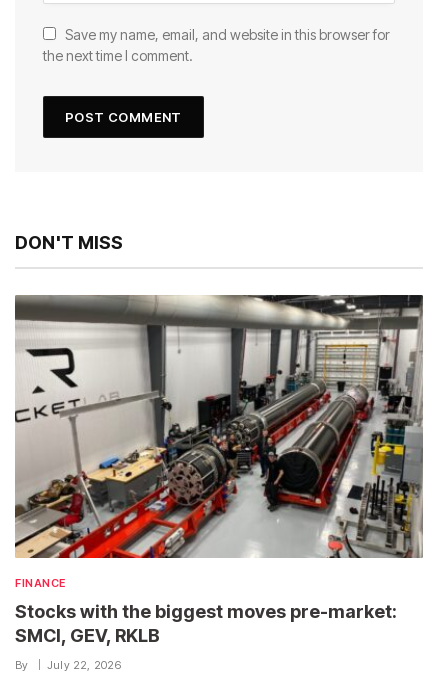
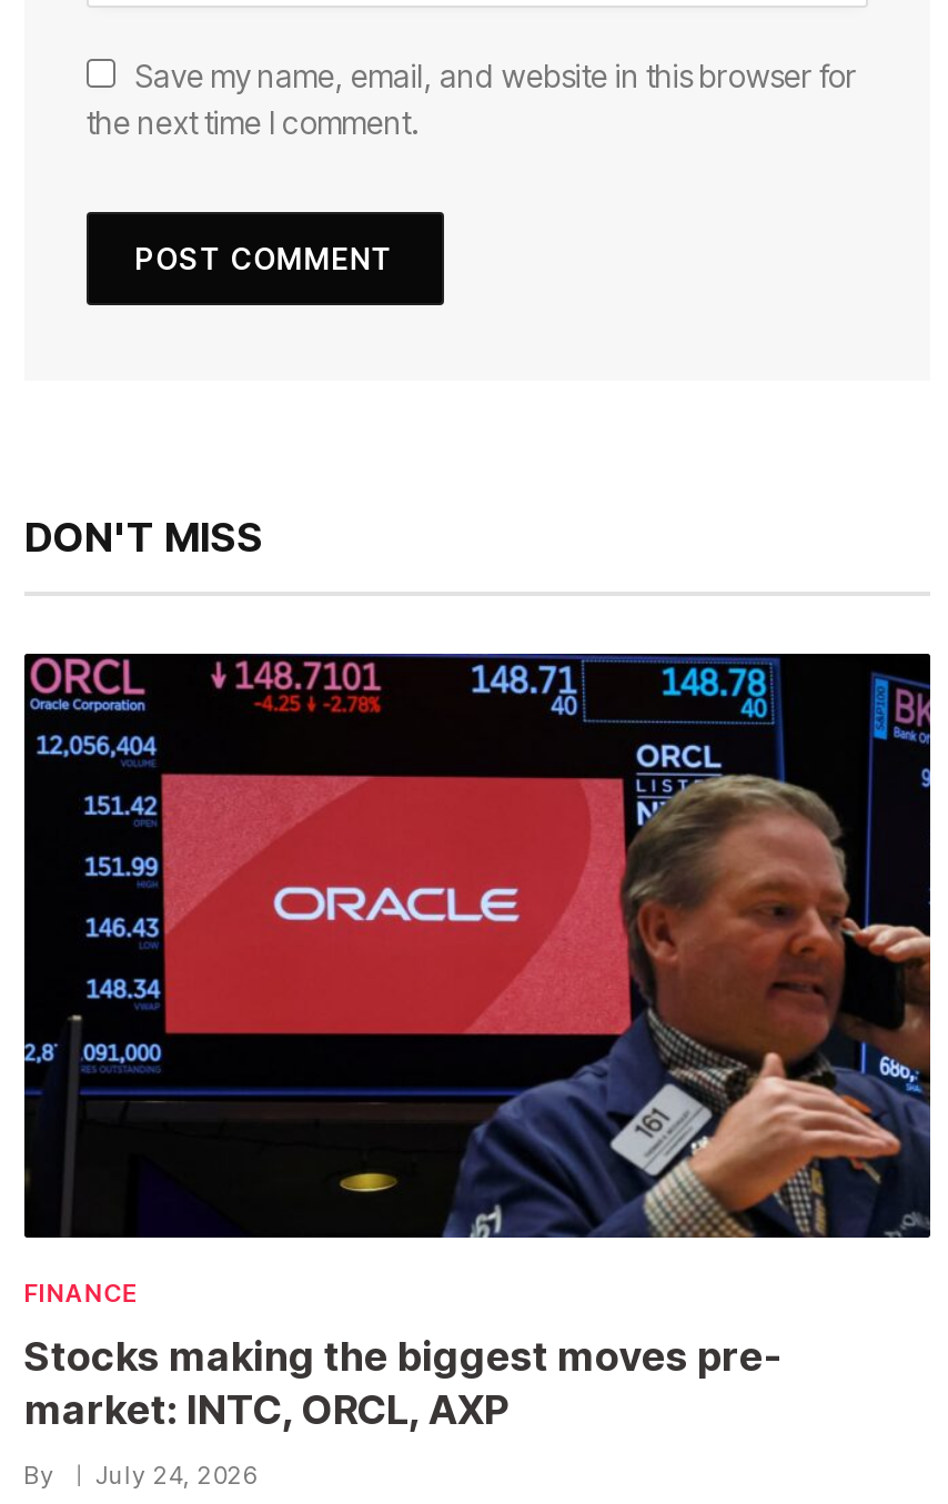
[14,294,424,559] [image] -> [22,652,932,1240] [image]
[15,601,397,646] Stocks with the biggest moves pre-market: | SMCI, GEV, RKLB -> [24,1333,781,1433] Stocks making the biggest moves pre- | market: INTC, ORCL, AXP
[15,658,121,672] By July 22, 2026 -> [24,1459,257,1490] By July 24, 2026

